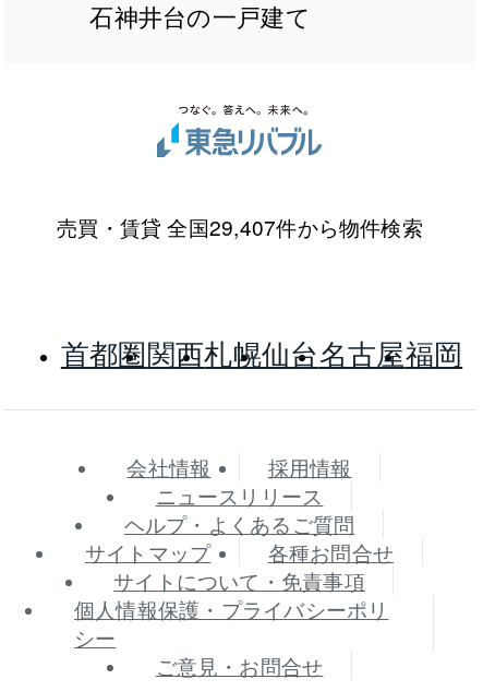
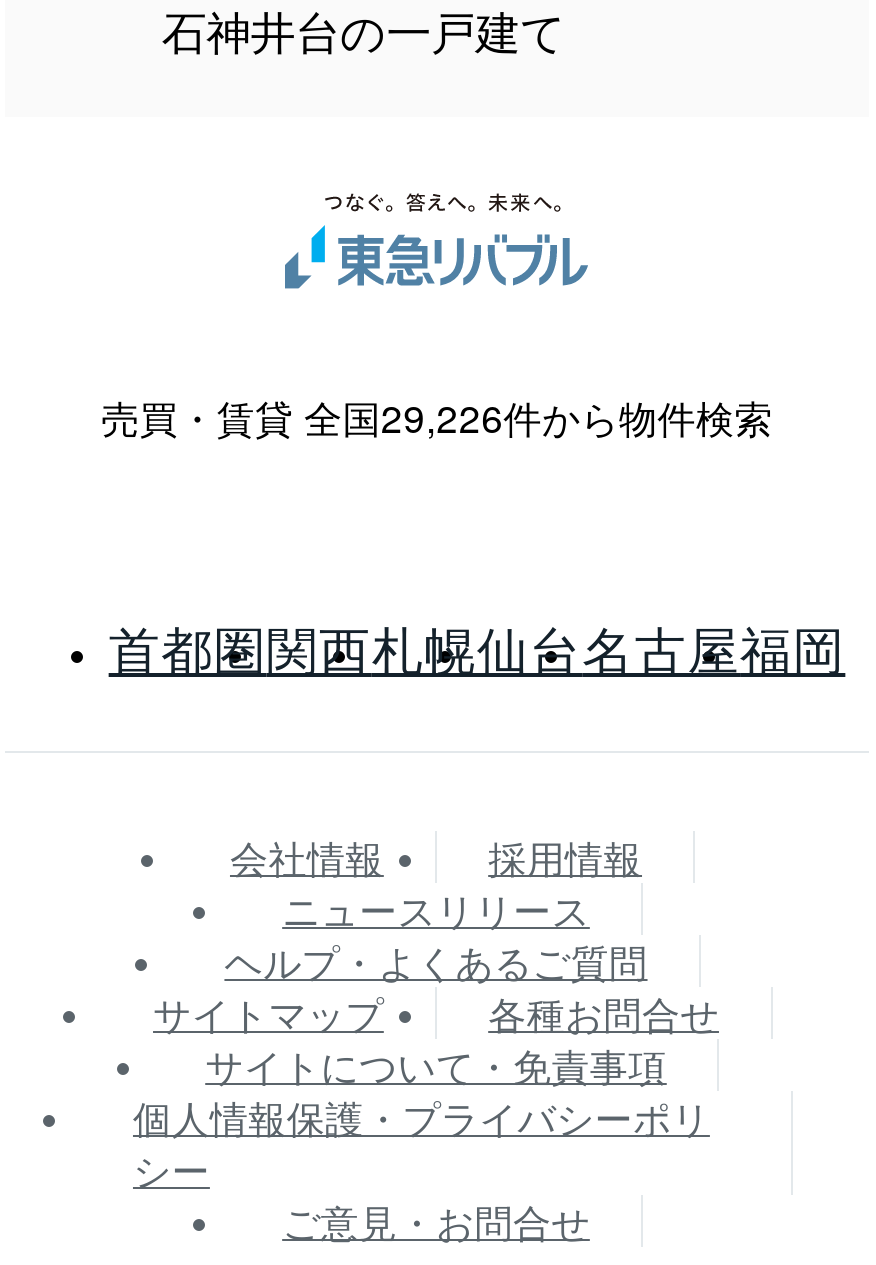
[57,212,423,241] 売買・賃貸 全国29,407件から物件検索 -> [101,388,773,442] 売買・賃貸 全国29,226件から物件検索

